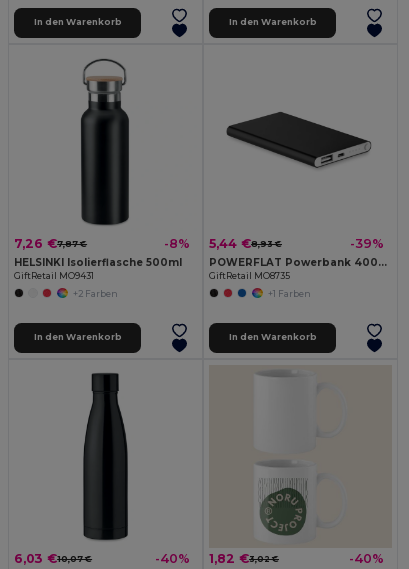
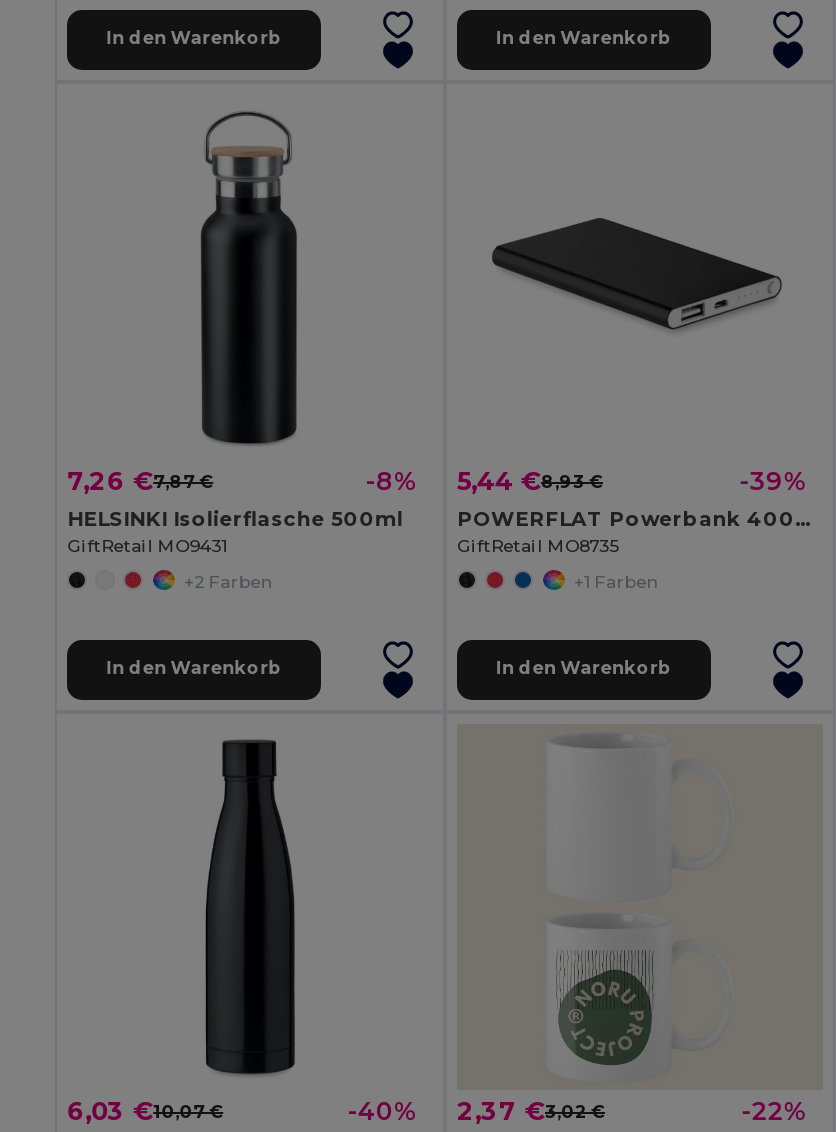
[154,550,279,566] -40% 1,82 €3,02 € -> [348,1095,605,1126] -40% 2,37 €3,02 €
[349,551,384,566] -40% -> [742,1096,808,1126] -22%

